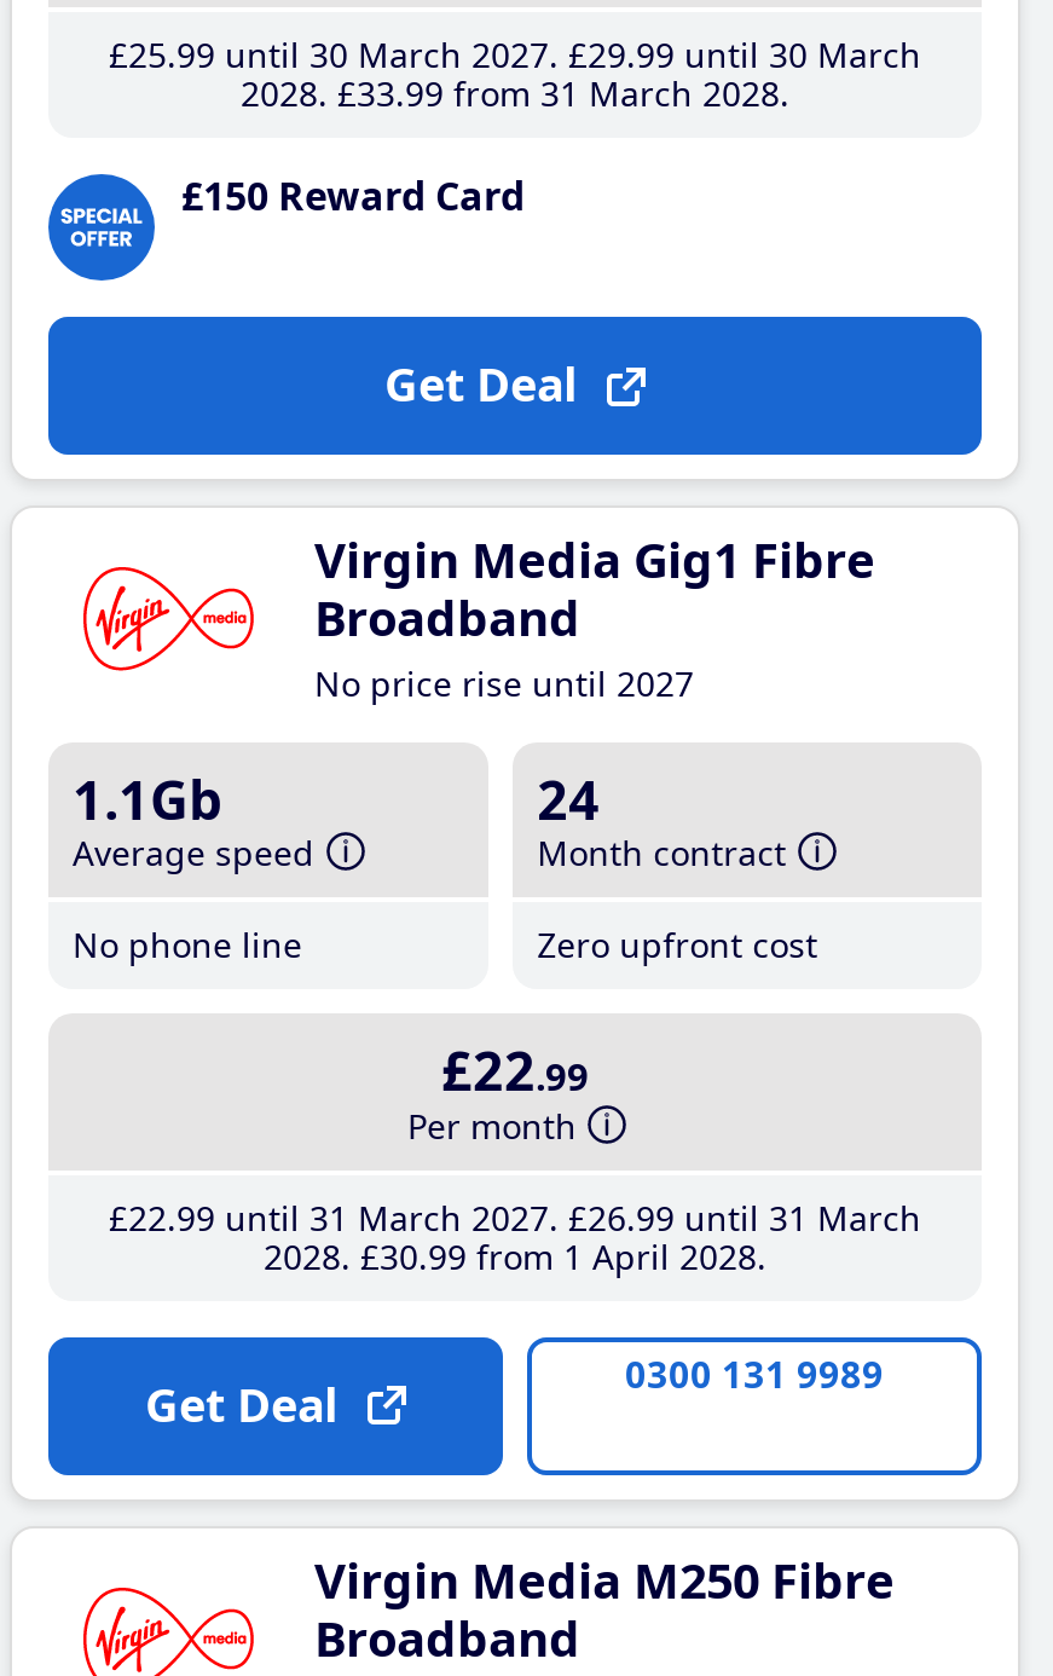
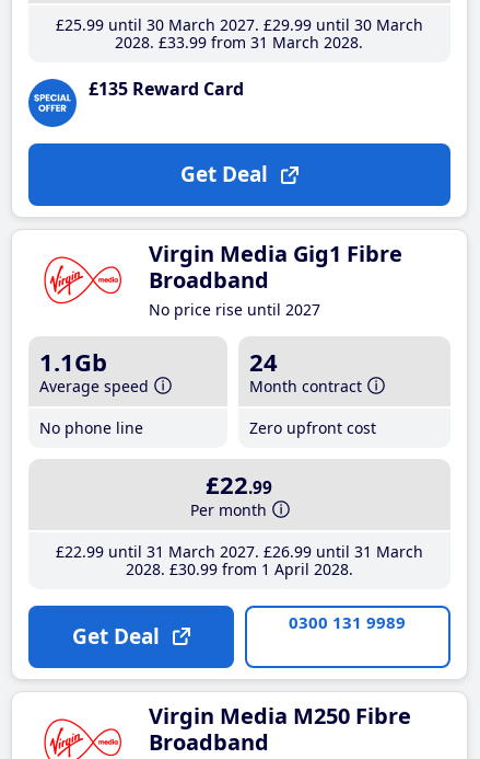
[181,169,525,222] £150 Reward Card -> [89,77,244,101] £135 Reward Card

